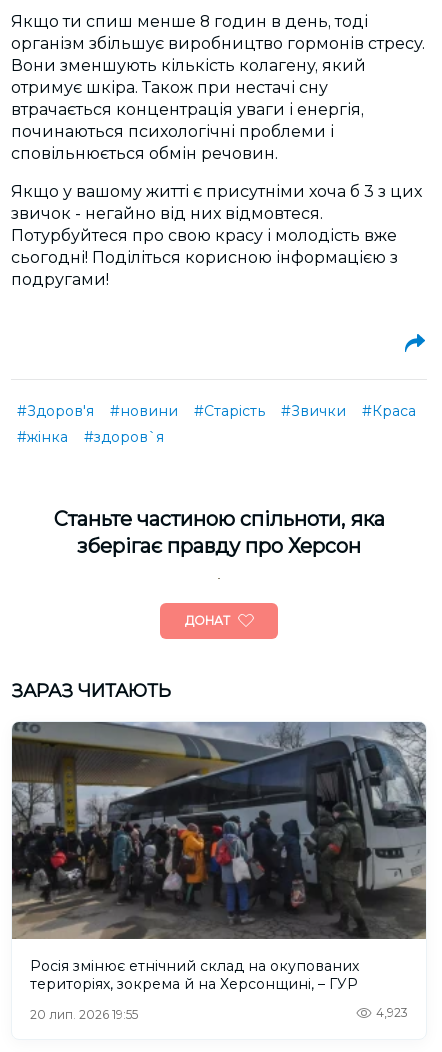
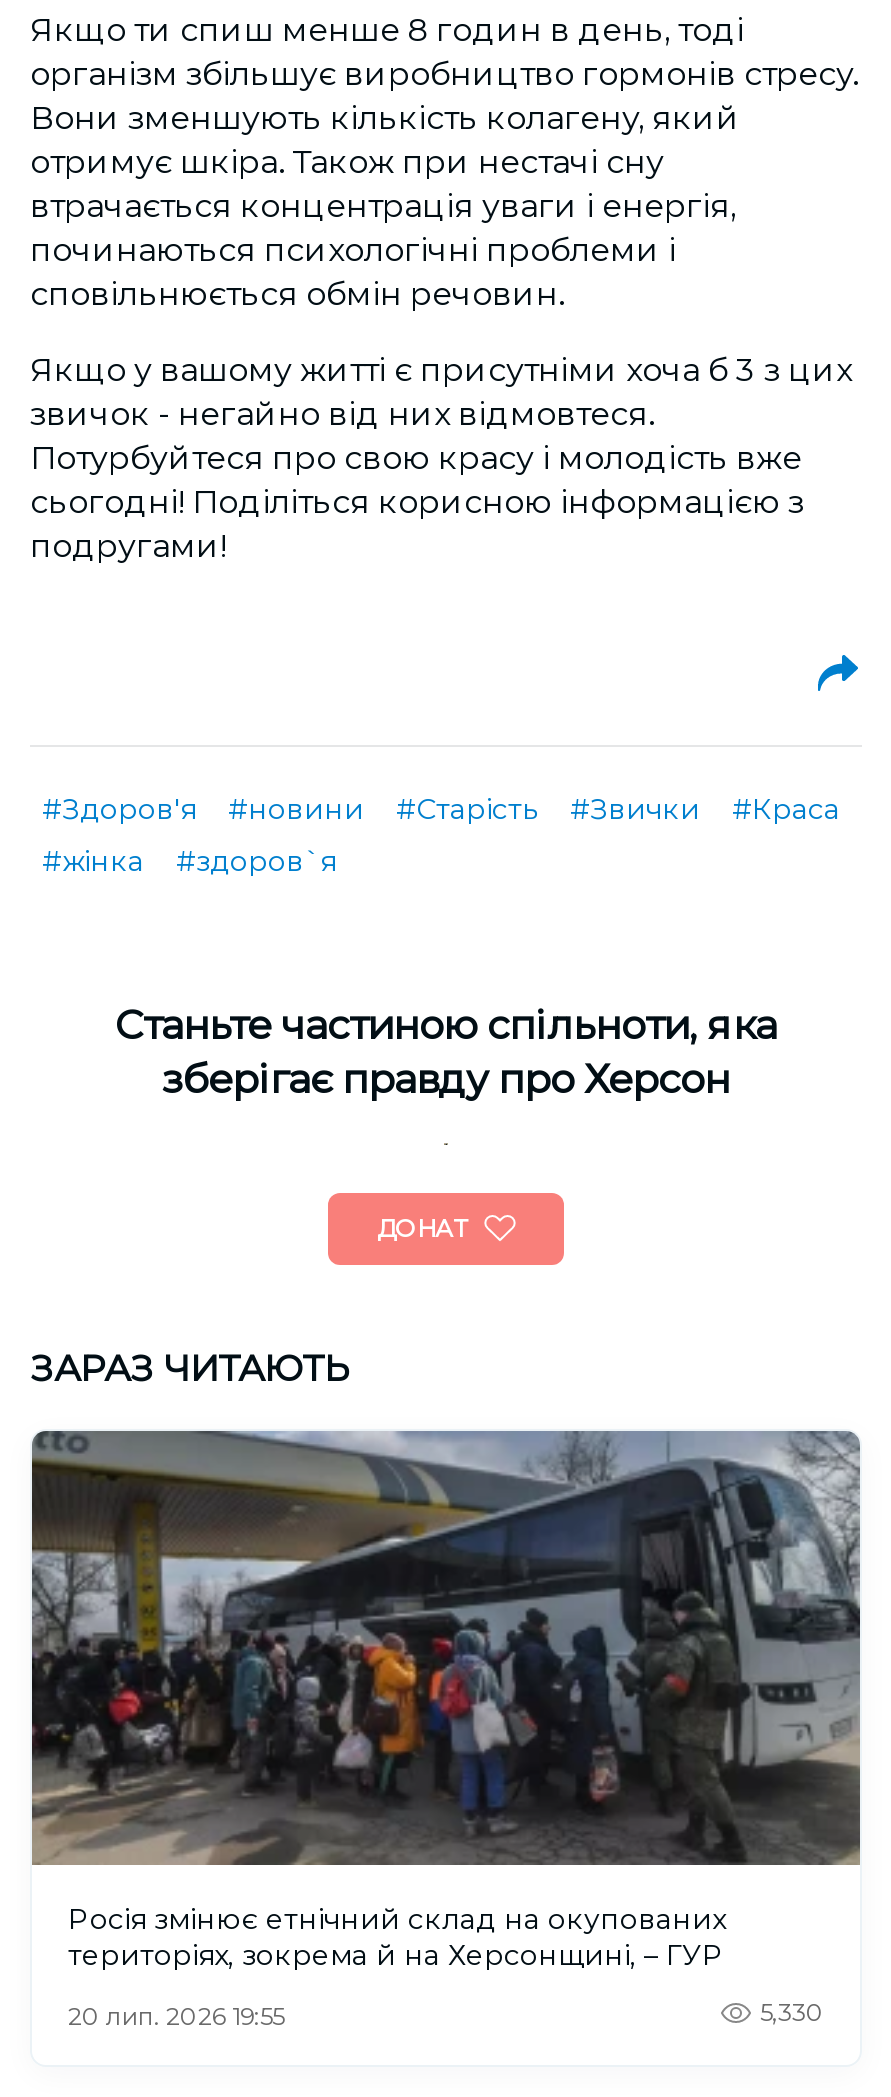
[376,1005,408,1020] 4,923 -> [760,1997,824,2027] 5,330

